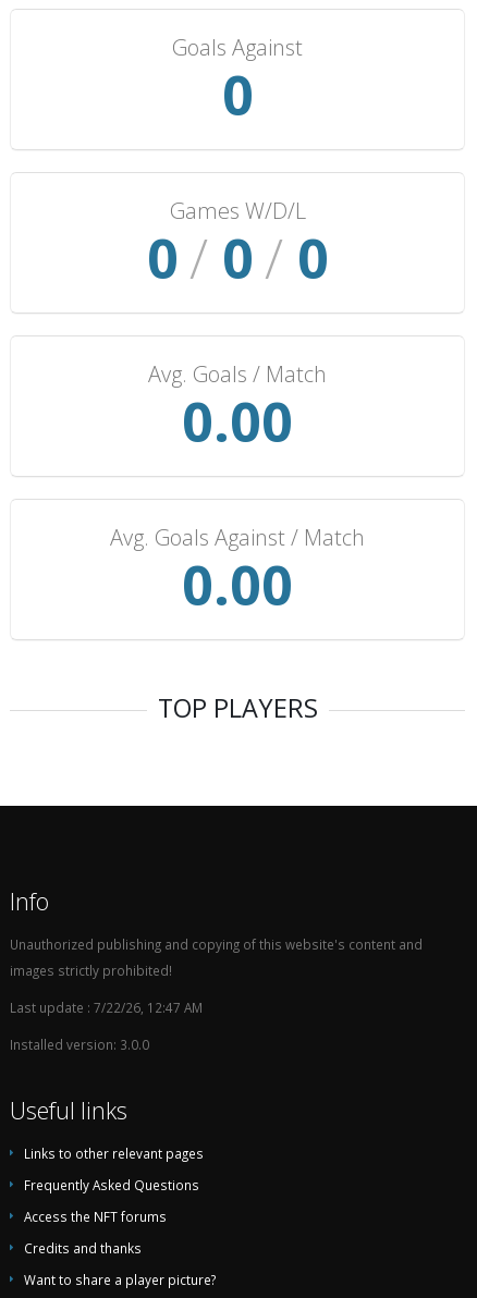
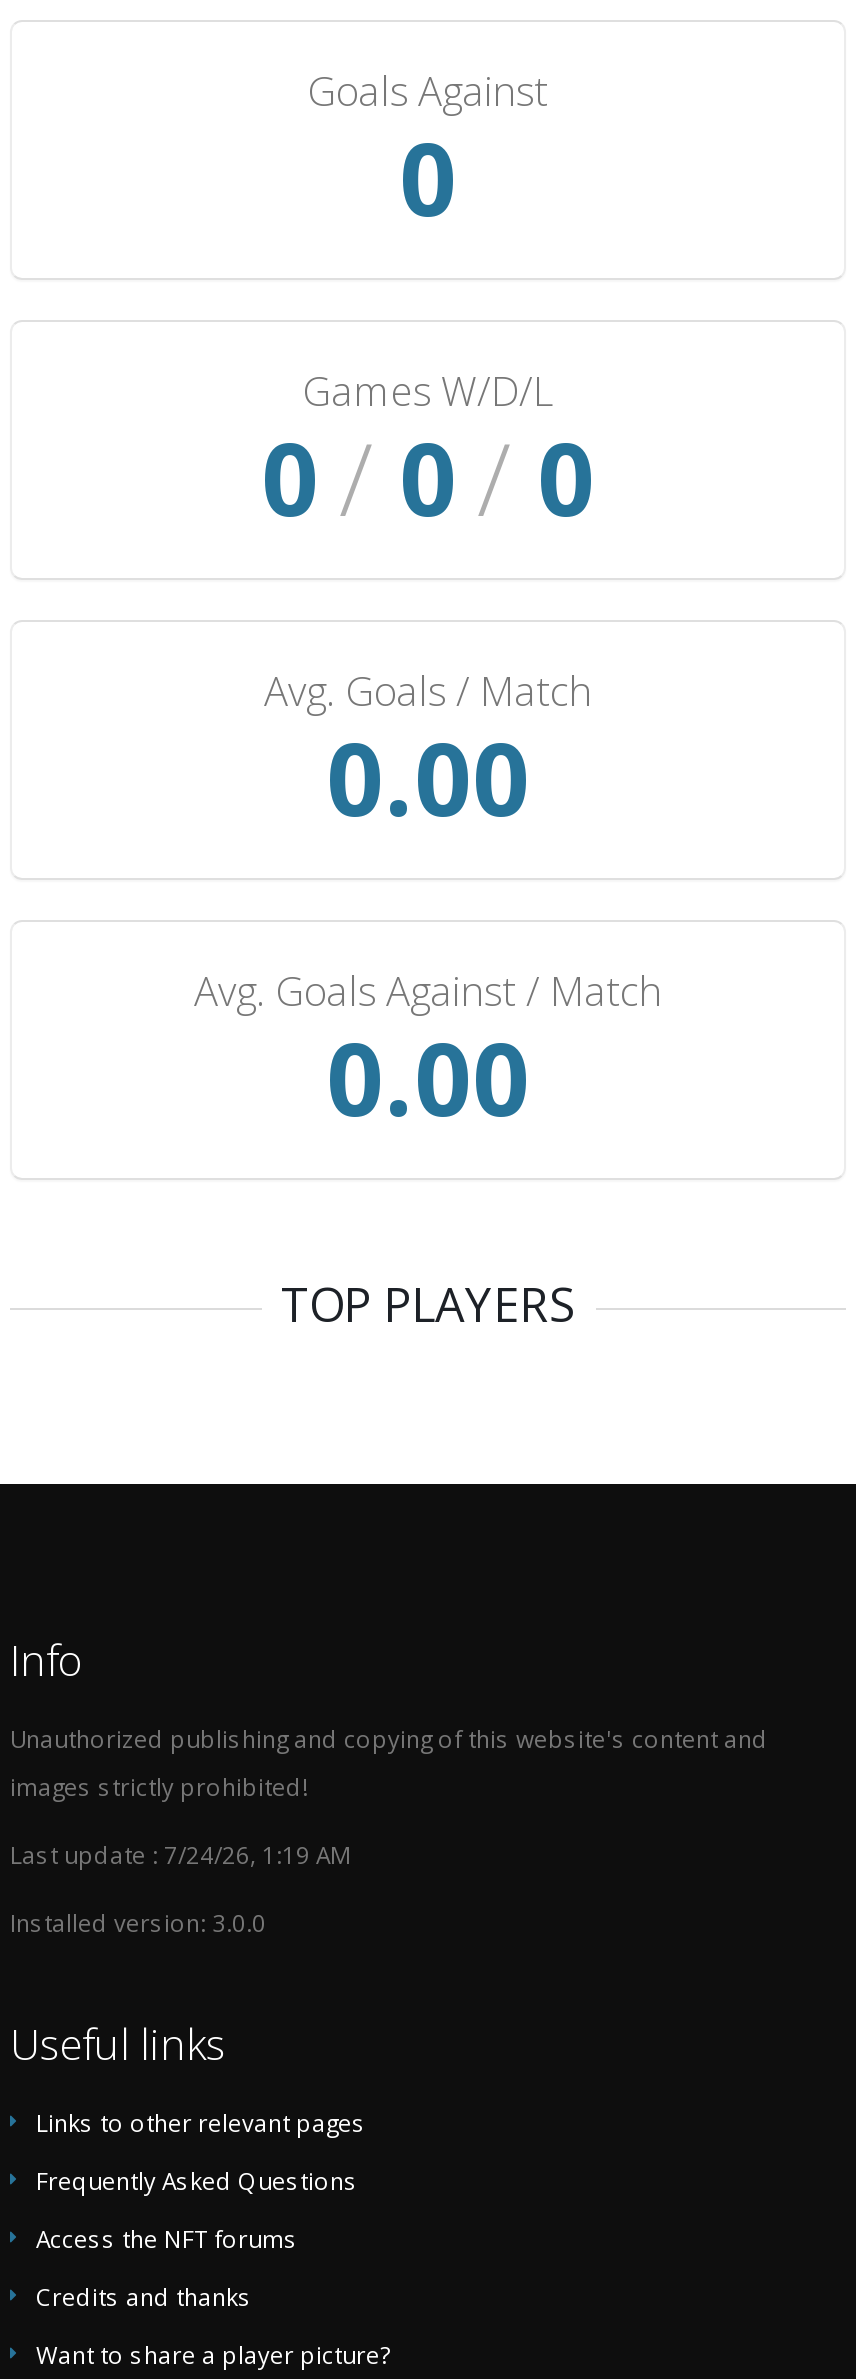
[10,999,203,1016] Last update : 7/22/26, 12:47 AM -> [10,1838,350,1870] Last update : 7/24/26, 1:19 AM

